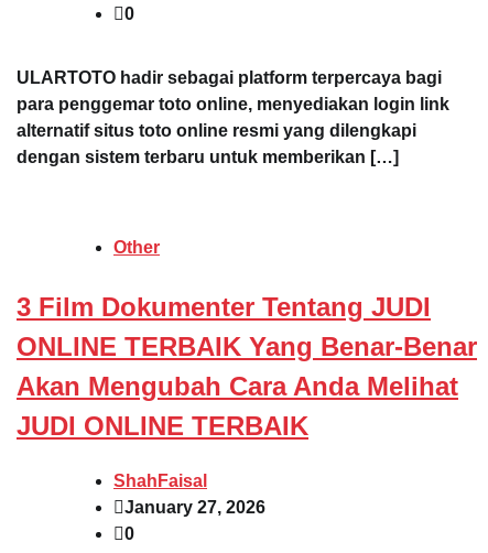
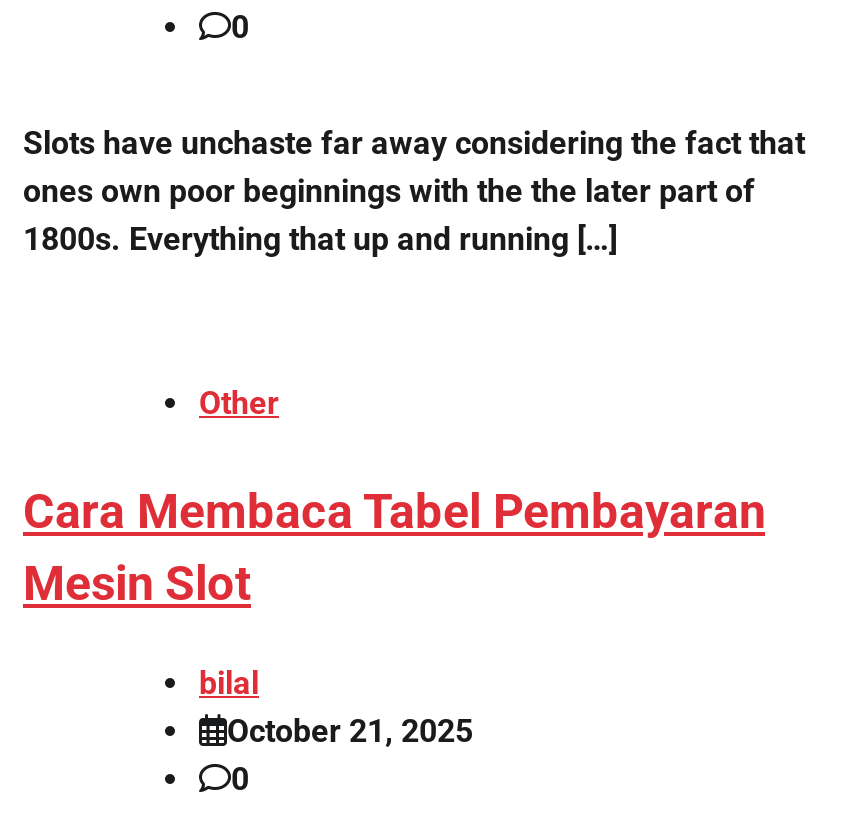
[17,68,449,166] ULARTOTO hadir sebagai platform terpercaya bagi | para penggemar toto online, menyediakan login link | alternatif situs toto online resmi yang dilengkapi | dengan sistem terbaru untuk memberikan […] -> [23,123,805,257] Slots have unchaste far away considering the fact that | ones own poor beginnings with the the later part of | 1800s. Everything that up and running […]
[17,291,477,440] 3 Film Dokumenter Tentang JUDI | ONLINE TERBAIK Yang Benar-Benar | Akan Mengubah Cara Anda Melihat | JUDI ONLINE TERBAIK -> [23,483,765,611] Cara Membaca Tabel Pembayaran | Mesin Slot
[113,471,265,516] ShahFaisal | January 27, 2026 -> [199,663,473,749] bilal | October 21, 2025

